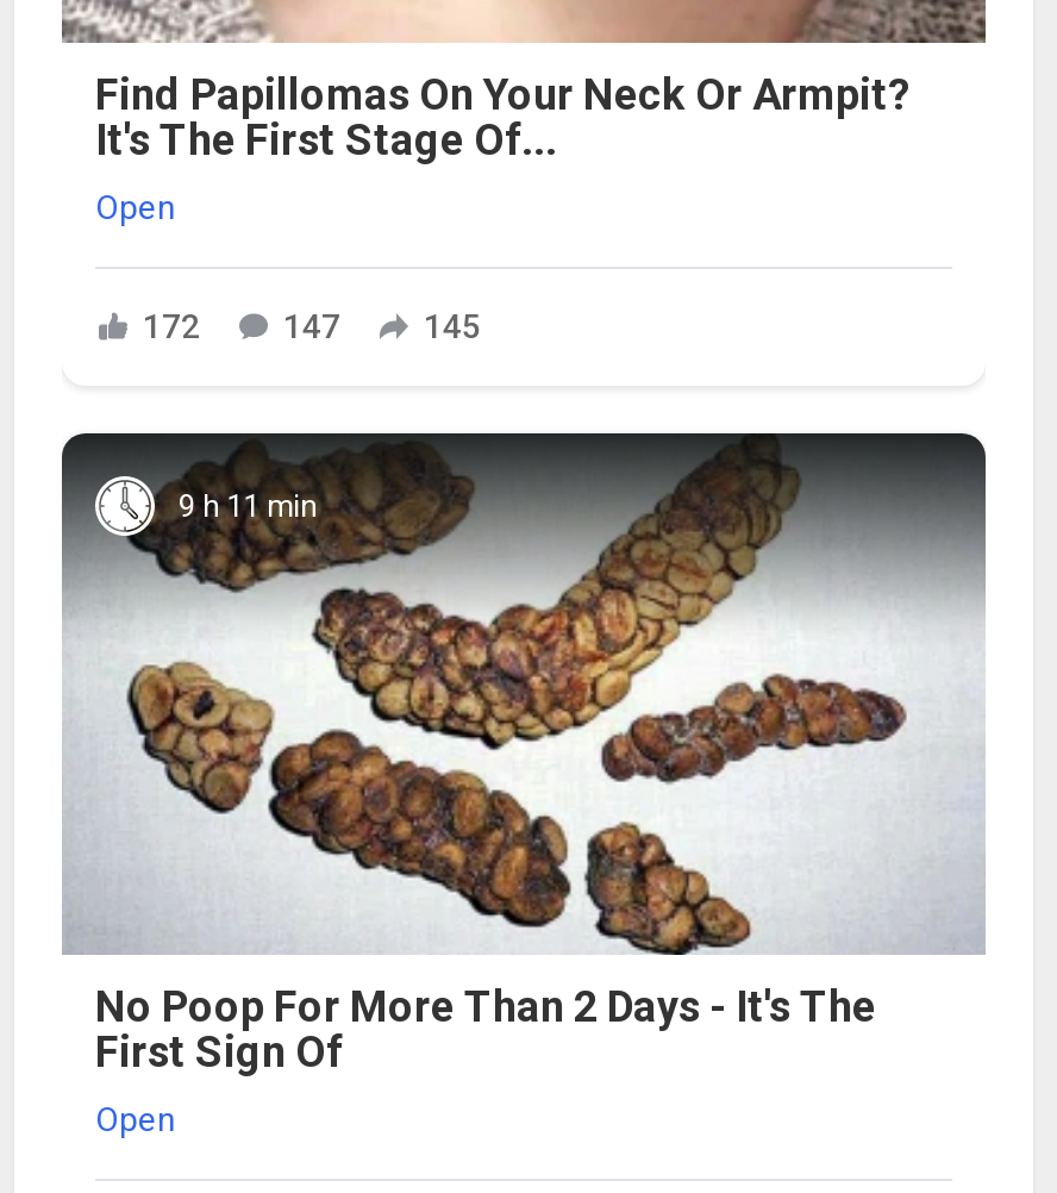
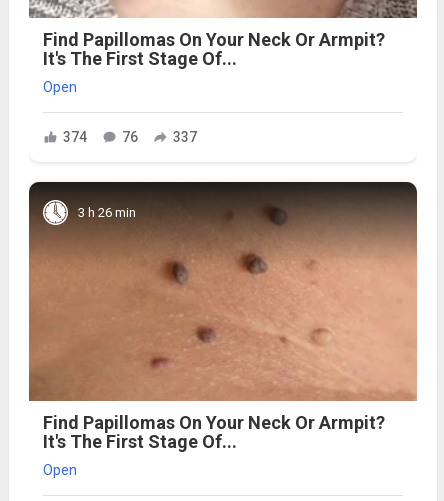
[143,308,481,346] 172 | 147 | 145 -> [63,129,197,145] 374 | 76 | 337
[62,450,986,957] [image] | 9 h 11 min -> [28,189,417,402] [image] | 3 h 26 min
[95,980,876,1075] No Poop For More Than 2 Days - It's The | First Sign Of -> [43,411,385,451] Find Papillomas On Your Neck Or Armpit? | It's The First Stage Of...

